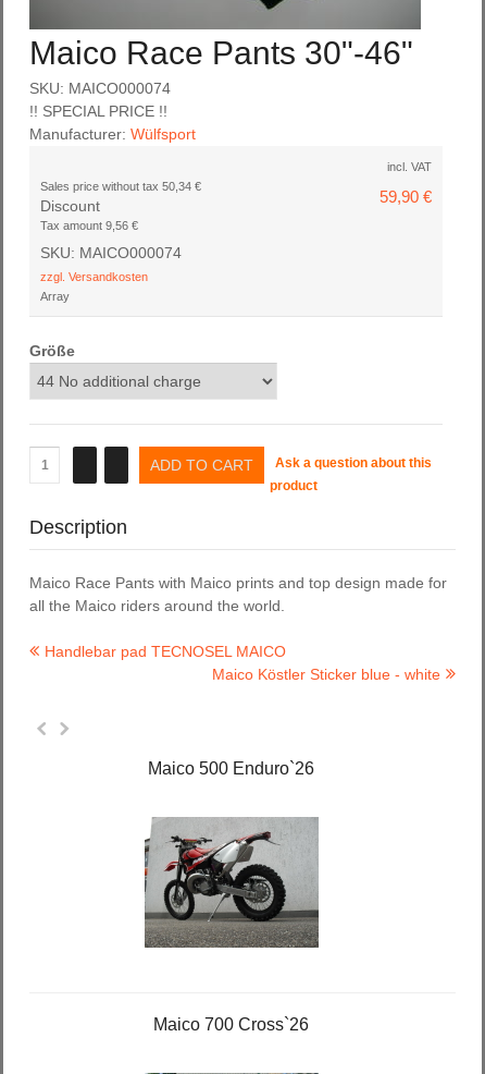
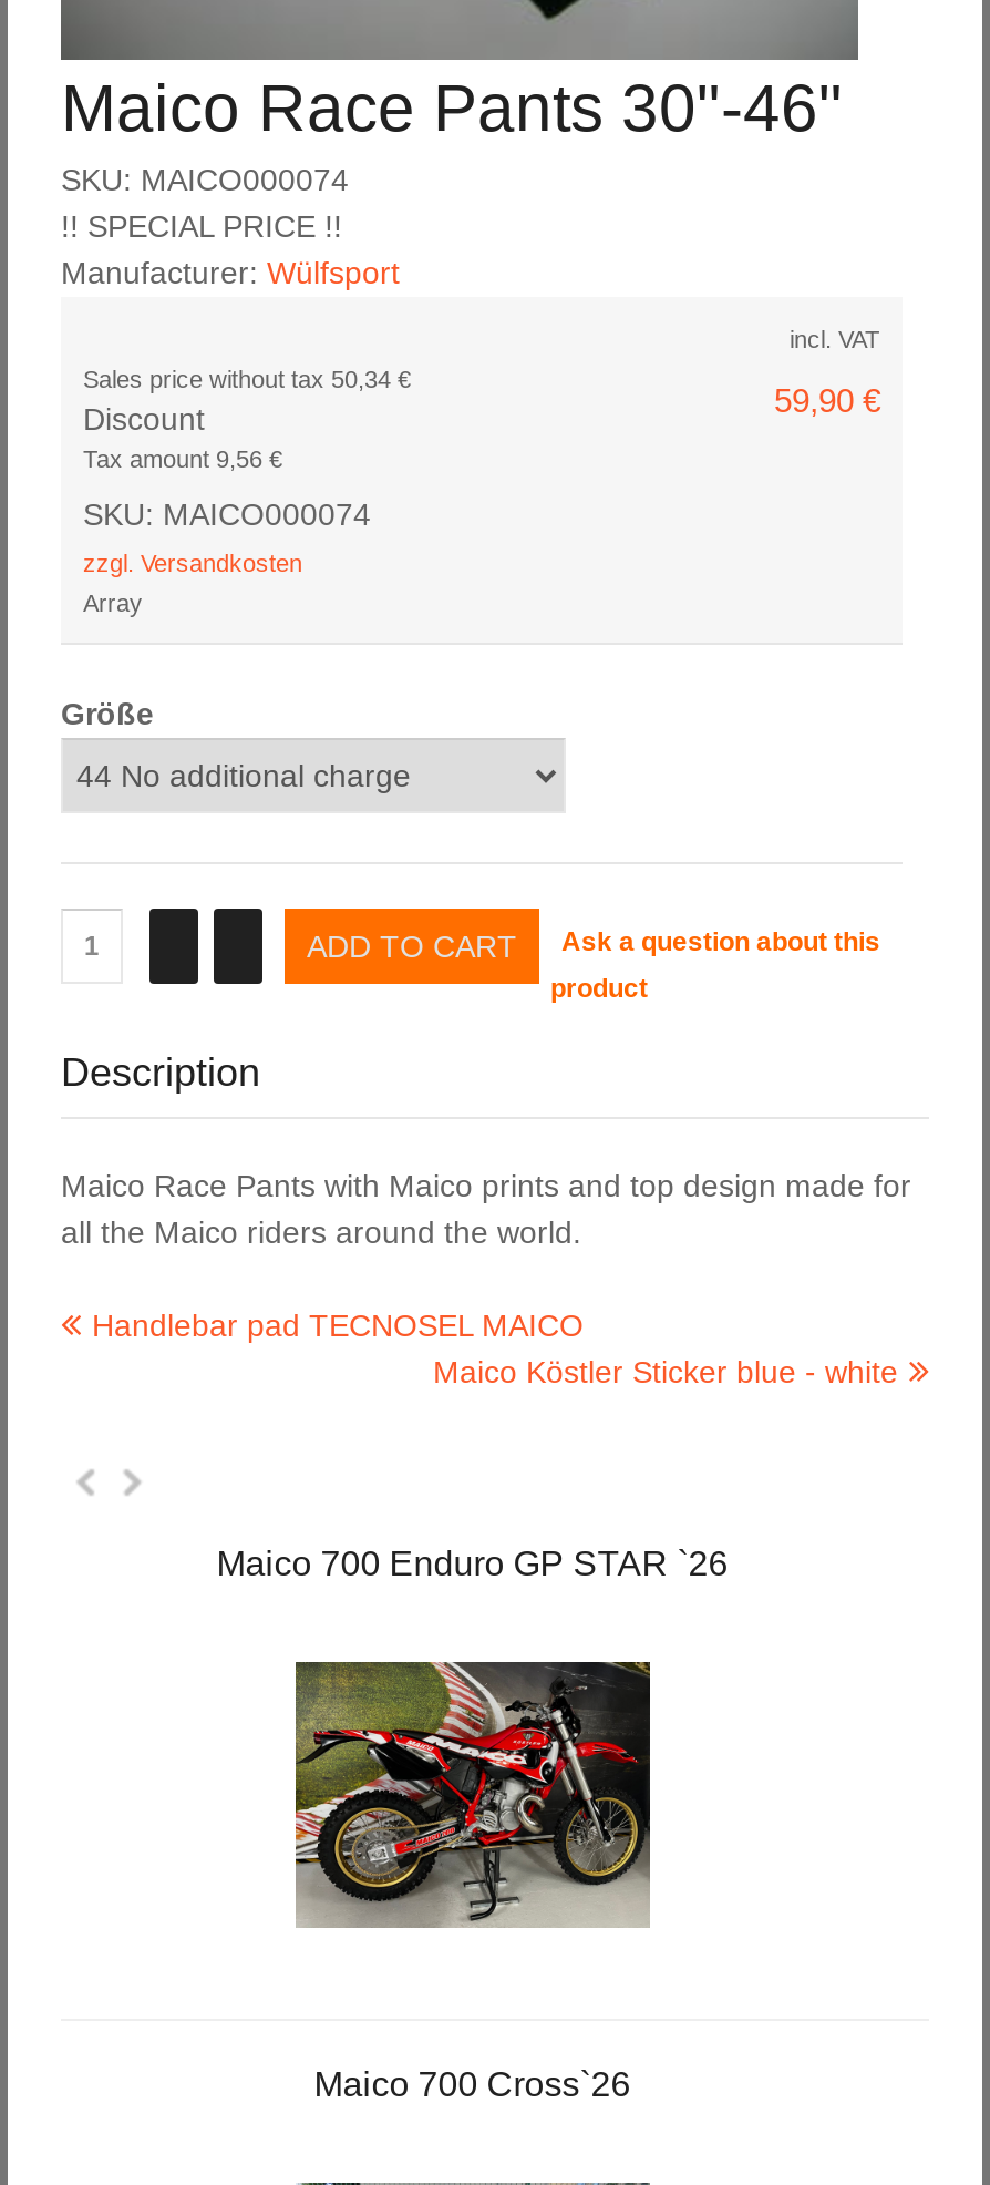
[148,759,315,778] Maico 500 Enduro`26 -> [217,1545,728,1582] Maico 700 Enduro GP STAR `26
[144,817,319,948] [image] -> [293,1660,650,1928] [image]

